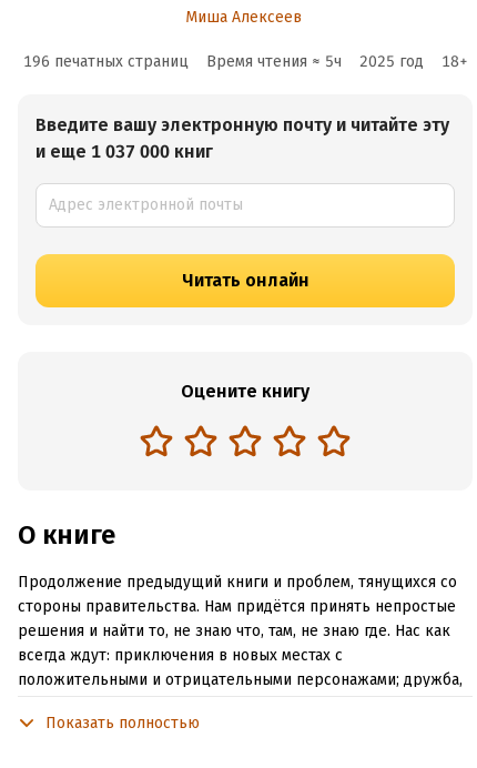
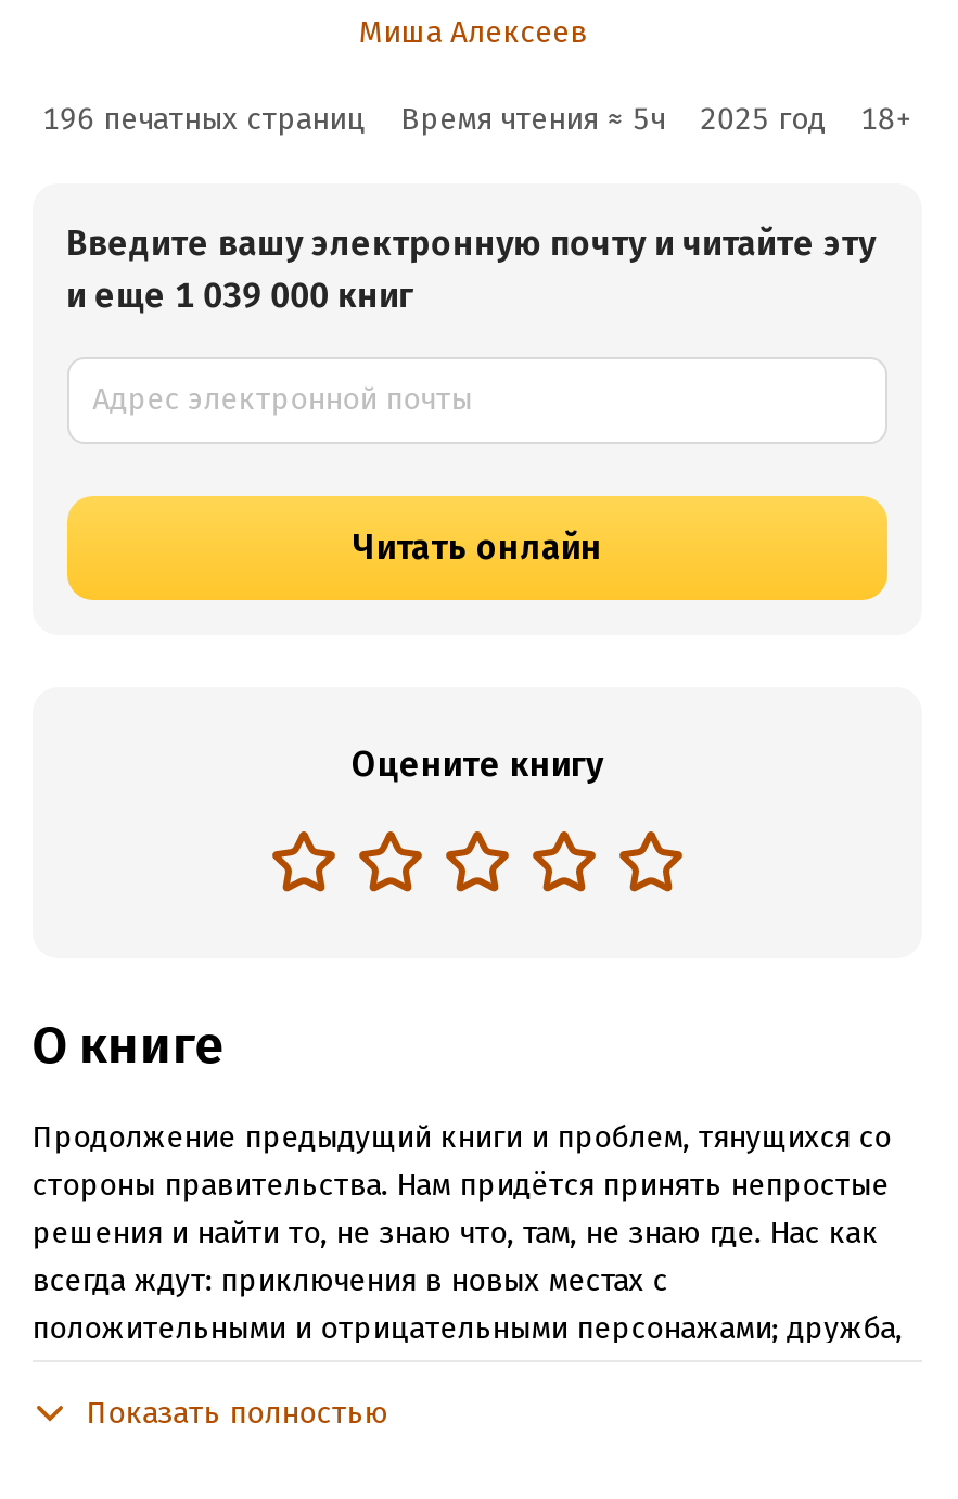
[35,141,213,162] и еще 1 037 000 книг -> [67,275,414,316] и еще 1 039 000 книг

